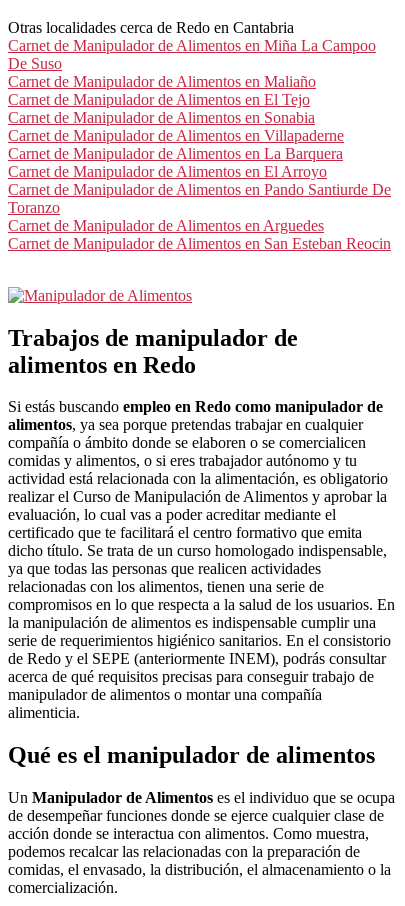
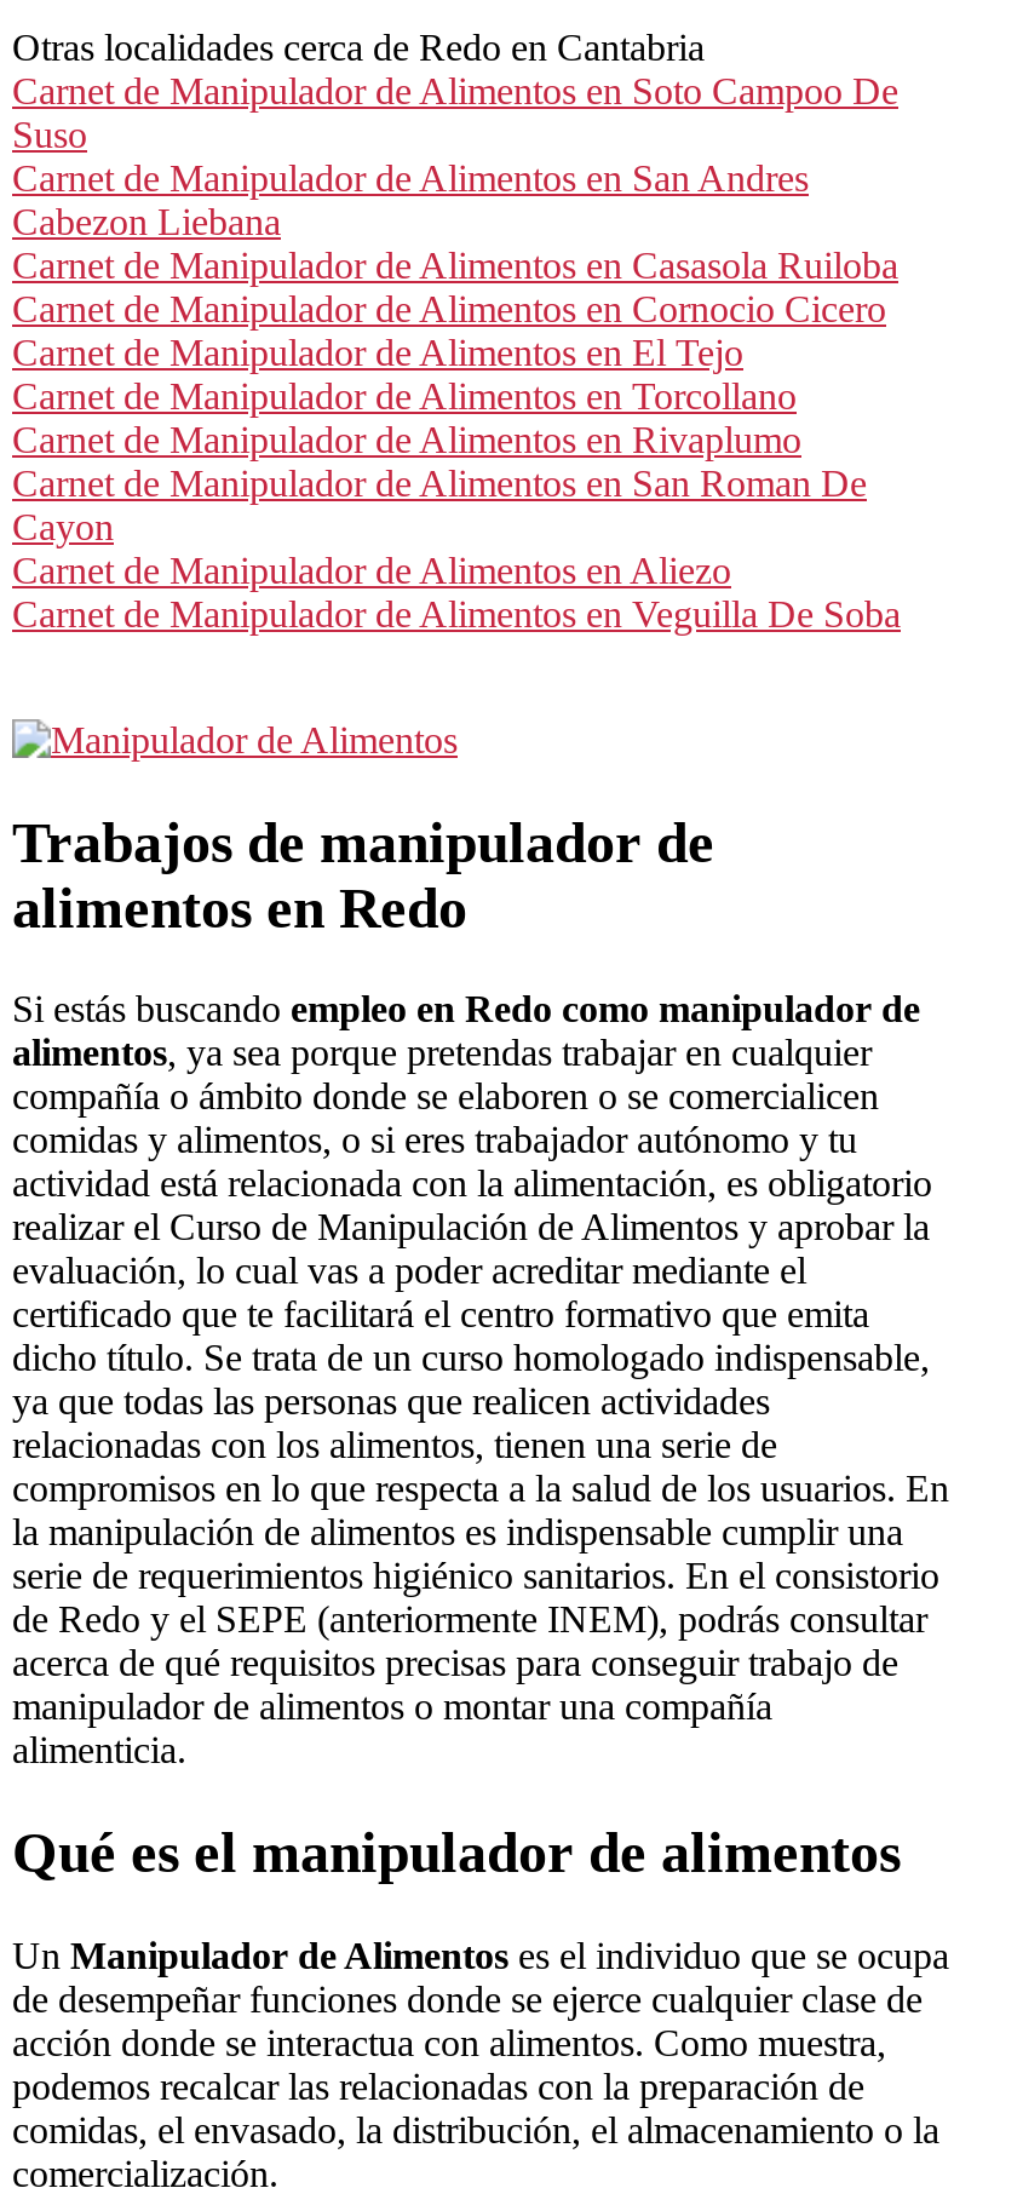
[8,37,376,90] Carnet de Manipulador de Alimentos en Miña La Campoo | De Suso | Carnet de Manipulador de Alimentos en Maliaño -> [12,69,898,328] Carnet de Manipulador de Alimentos en Soto Campoo De | Suso | Carnet de Manipulador de Alimentos en San Andres | Cabezon Liebana | Carnet de Manipulador de Alimentos en Casasola Ruiloba | Carnet de Manipulador de Alimentos en Cornocio Cicero
moved [8,91,310,108] -> [12,331,743,372]: Carnet de Manipulador de Alimentos en El Tejo
[8,109,391,252] Carnet de Manipulador de Alimentos en Sonabia | Carnet de Manipulador de Alimentos en Villapaderne | Carnet de Manipulador de Alimentos en La Barquera | Carnet de Manipulador de Alimentos en El Arroyo | Carnet de Manipulador de Alimentos en Pando Santiurde De | Toranzo | Carnet de Manipulador de Alimentos en Arguedes | Carnet de Manipulador de Alimentos en San Esteban Reocin -> [12,374,901,634] Carnet de Manipulador de Alimentos en Torcollano | Carnet de Manipulador de Alimentos en Rivaplumo | Carnet de Manipulador de Alimentos en San Roman De | Cayon | Carnet de Manipulador de Alimentos en Aliezo | Carnet de Manipulador de Alimentos en Veguilla De Soba

